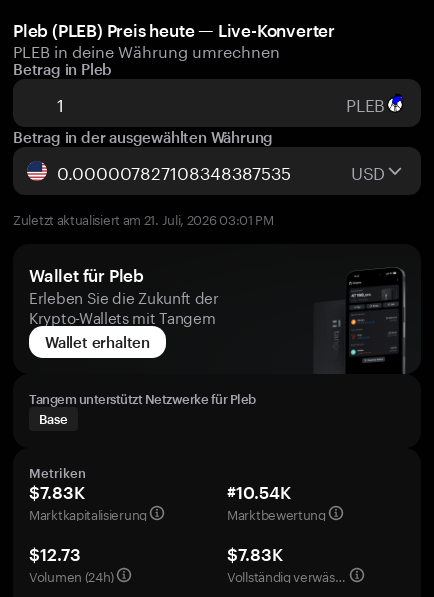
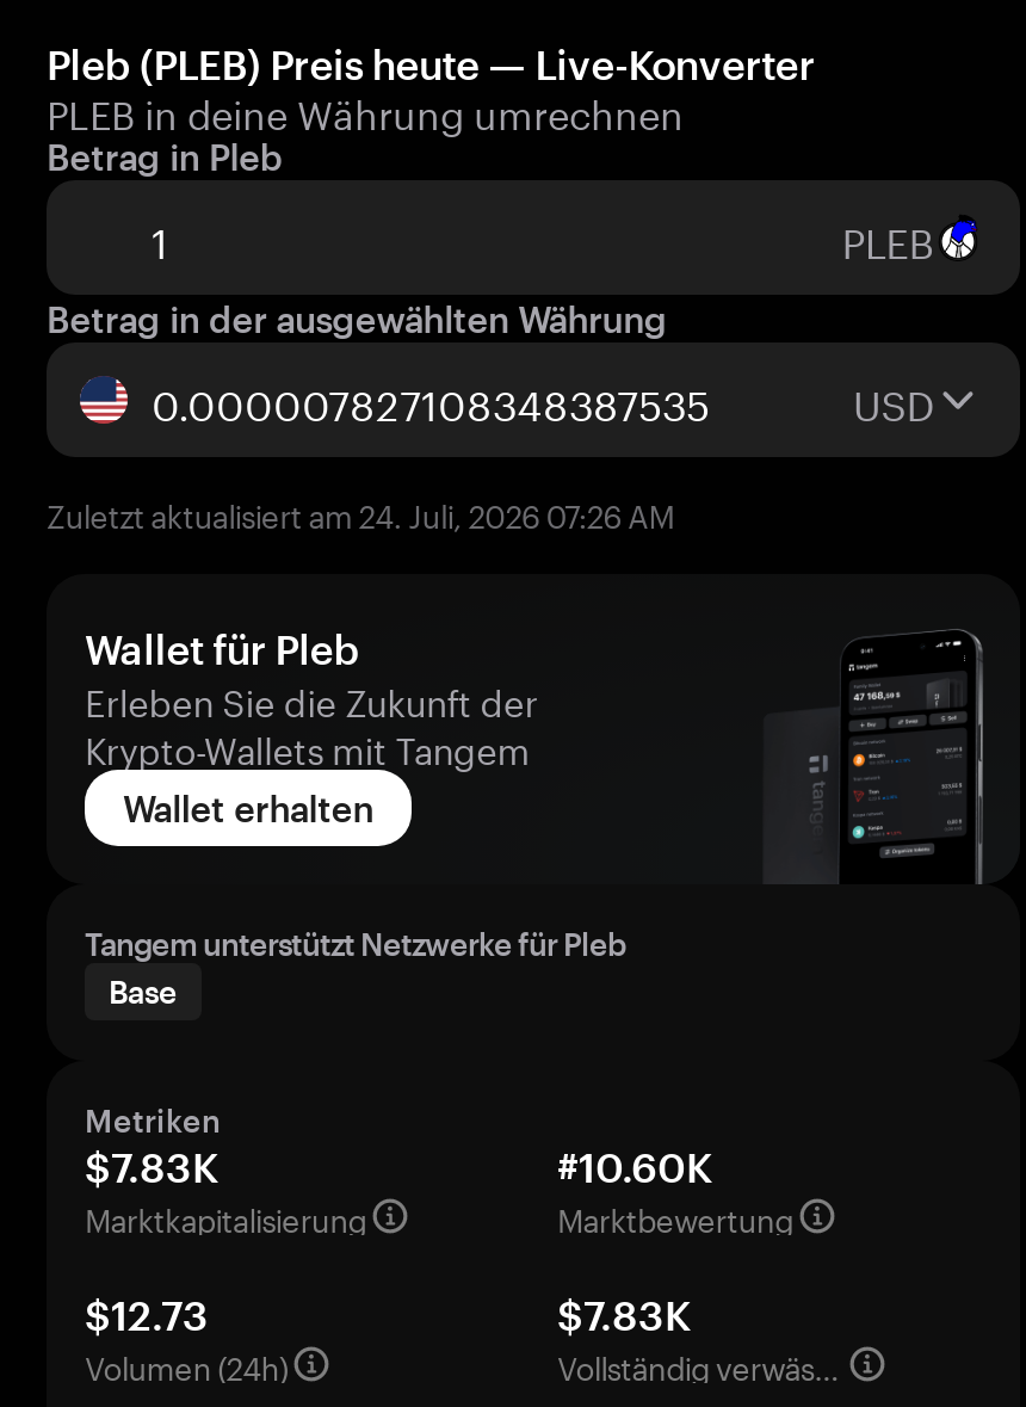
[13,208,274,228] Zuletzt aktualisiert am 21. Juli, 2026 03:01 PM -> [47,488,674,536] Zuletzt aktualisiert am 24. Juli, 2026 07:26 AM
[227,482,291,502] #10.54K -> [557,1142,712,1190] #10.60K

